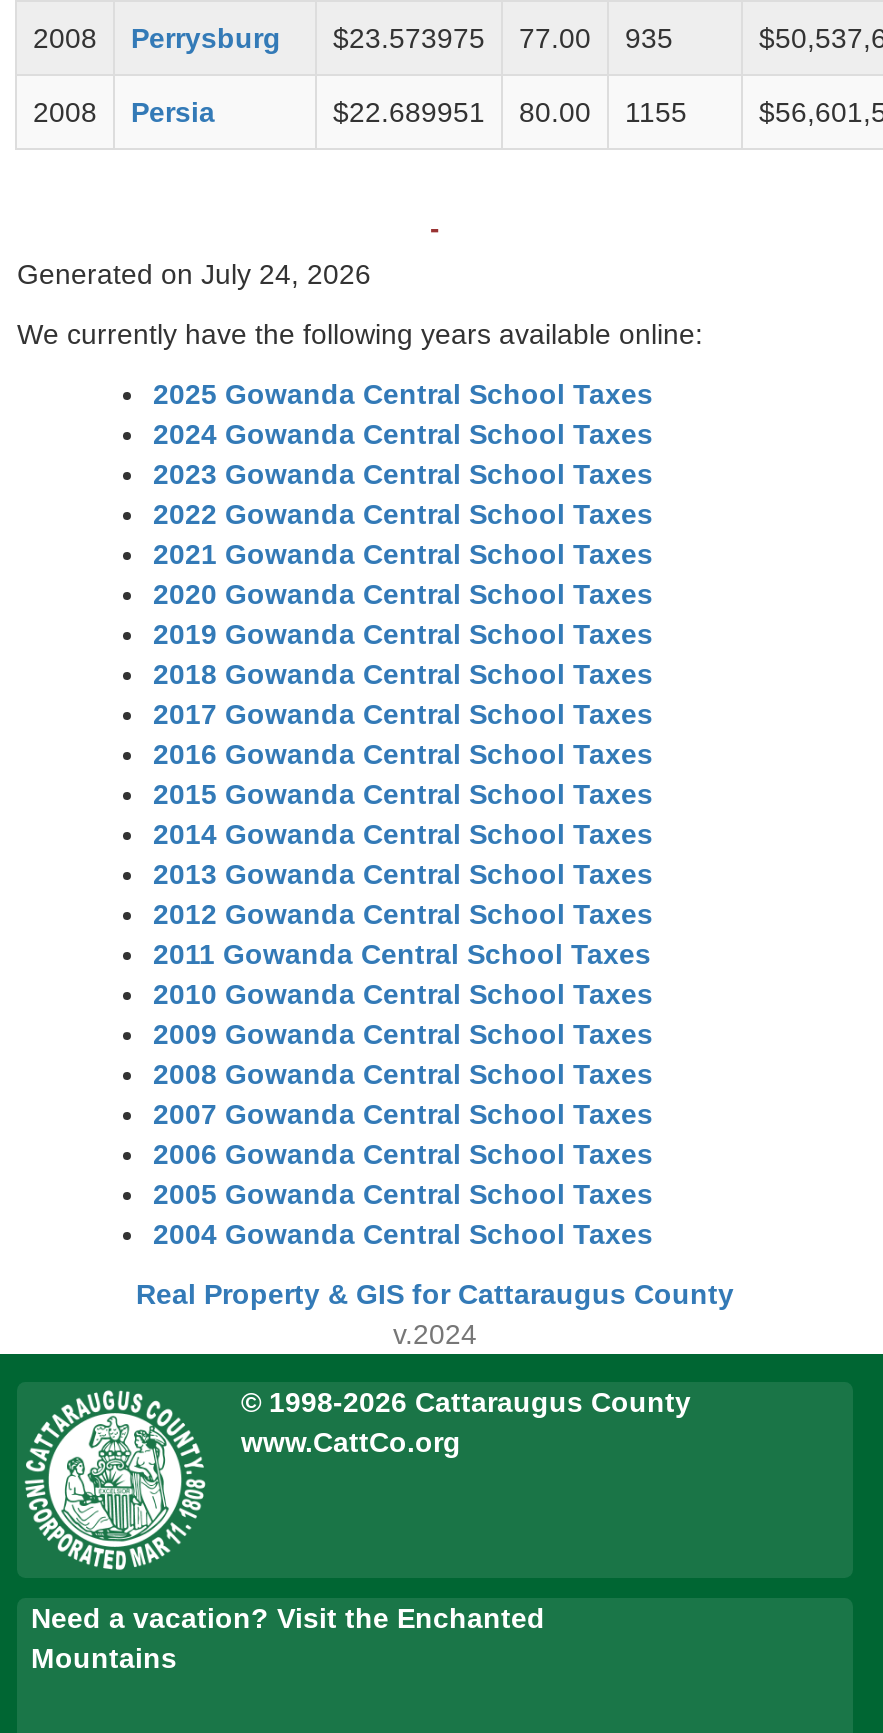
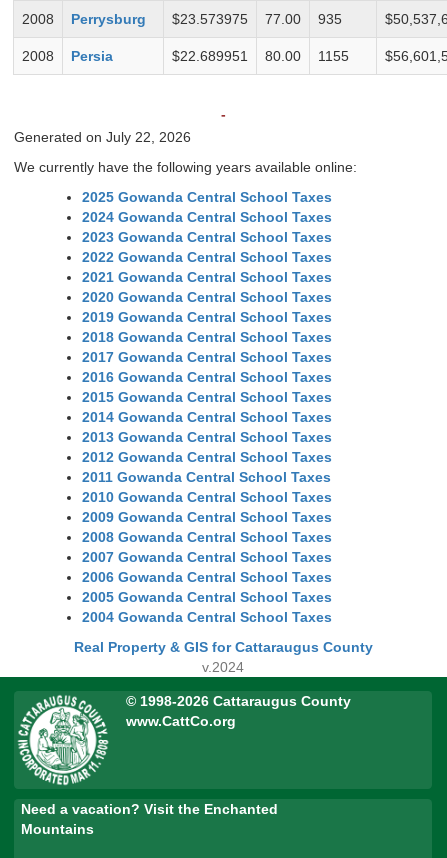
[17,259,371,291] Generated on July 24, 2026 -> [14,129,191,145] Generated on July 22, 2026

